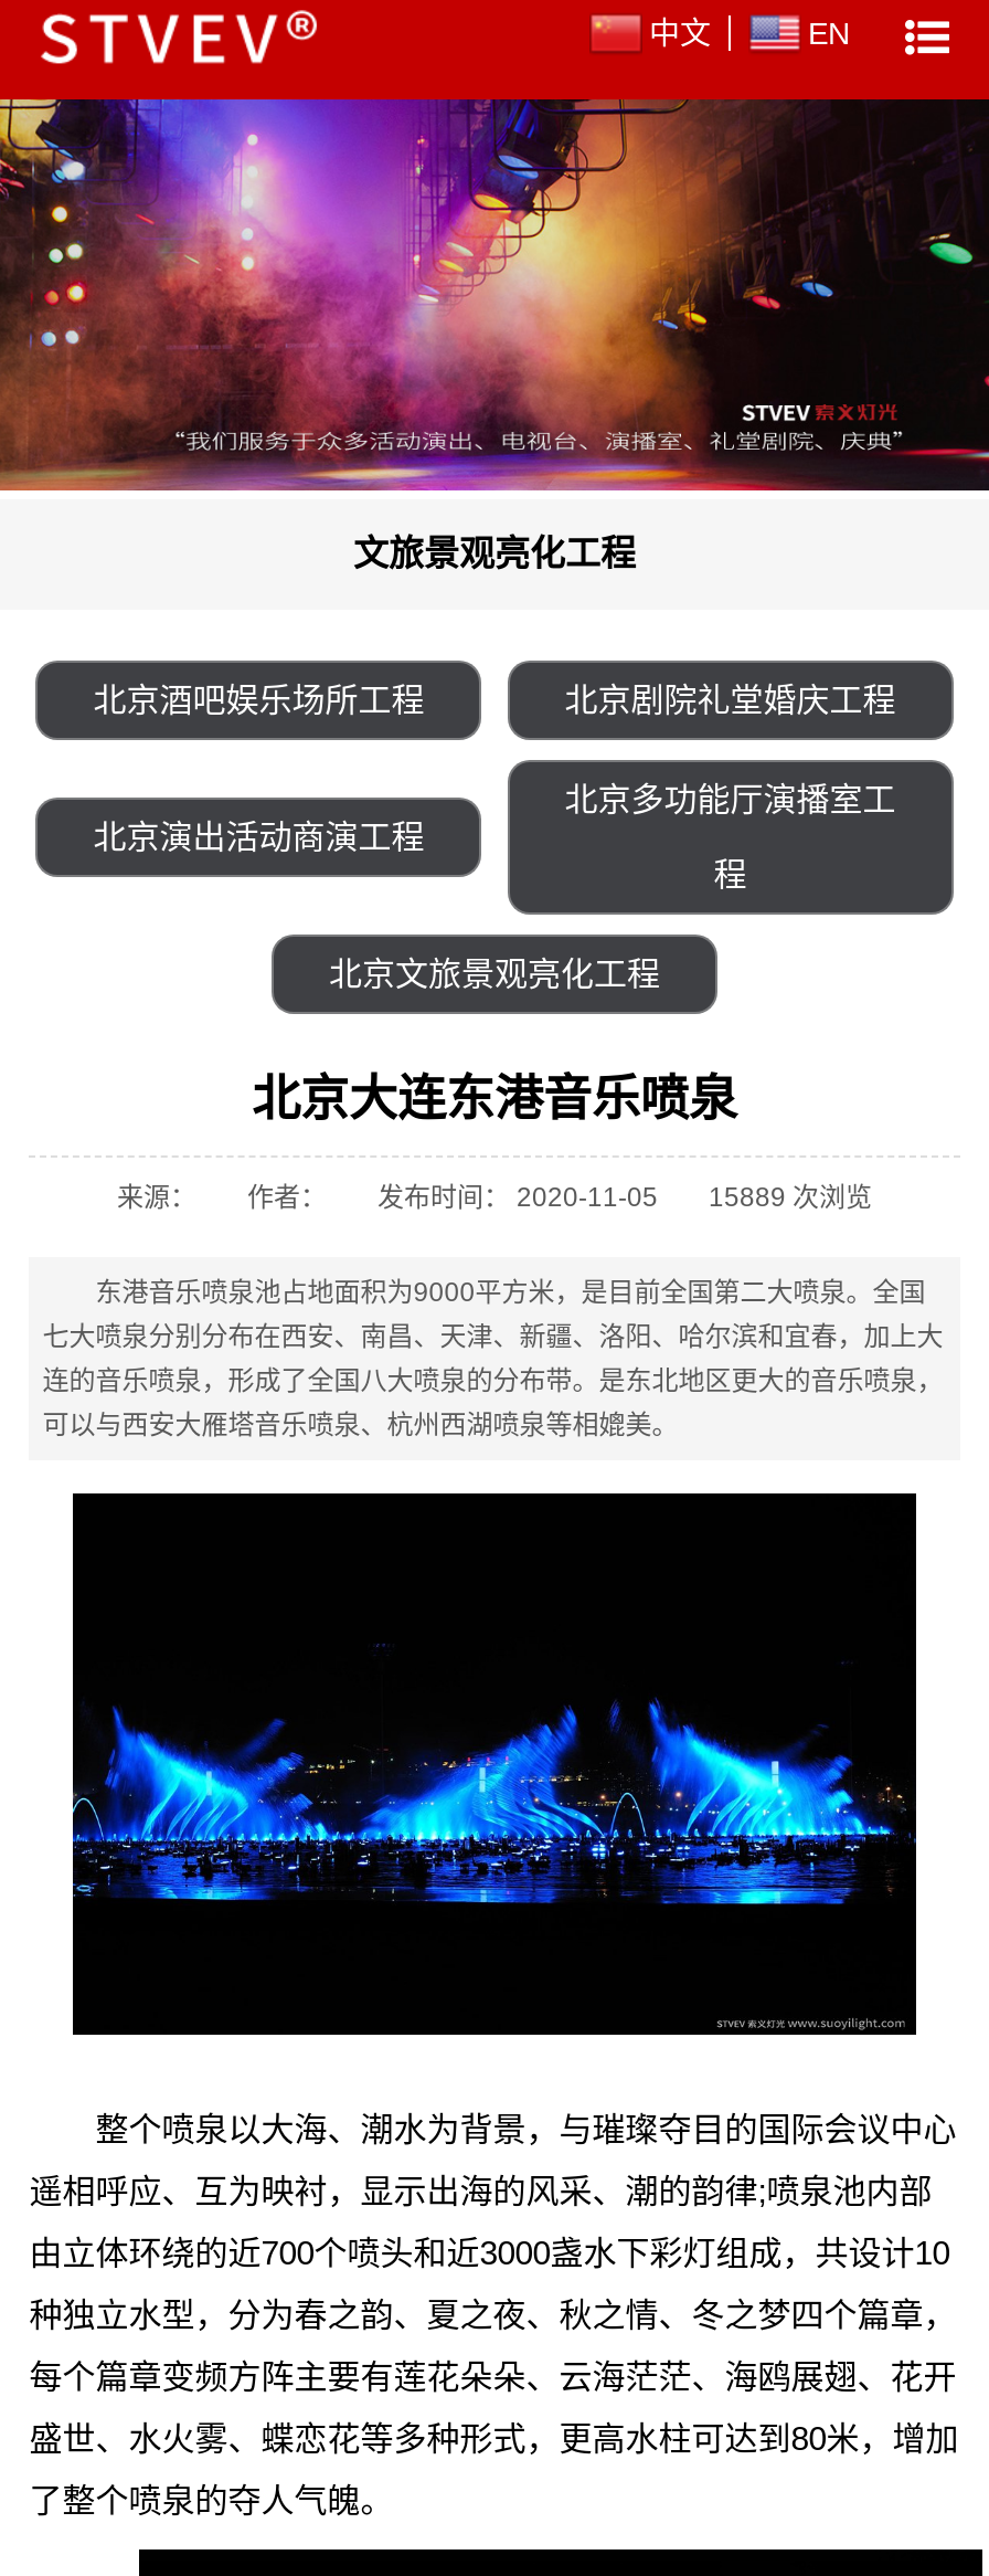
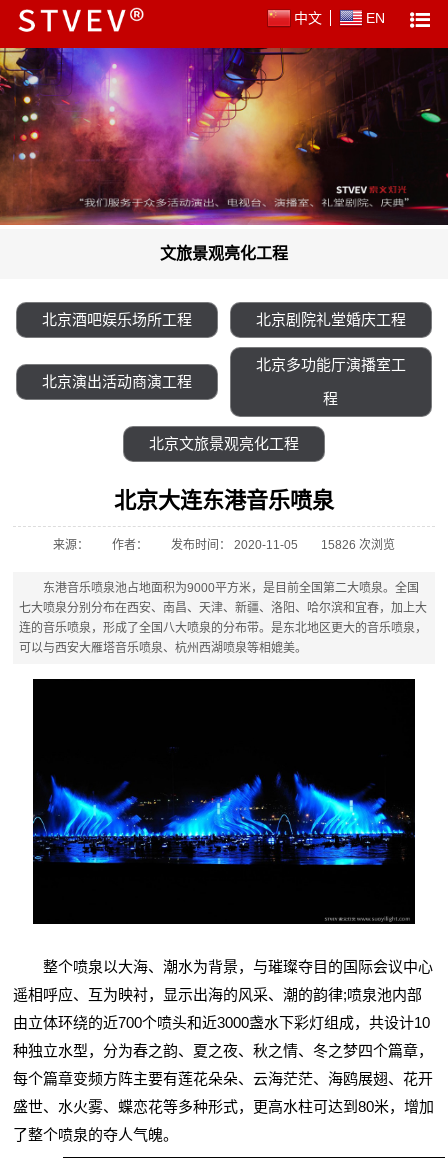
[117,1182,872,1213] 来源： 作者： 发布时间： 2020-11-05 15889 次浏览 -> [53,538,395,552] 来源： 作者： 发布时间： 2020-11-05 15826 次浏览

